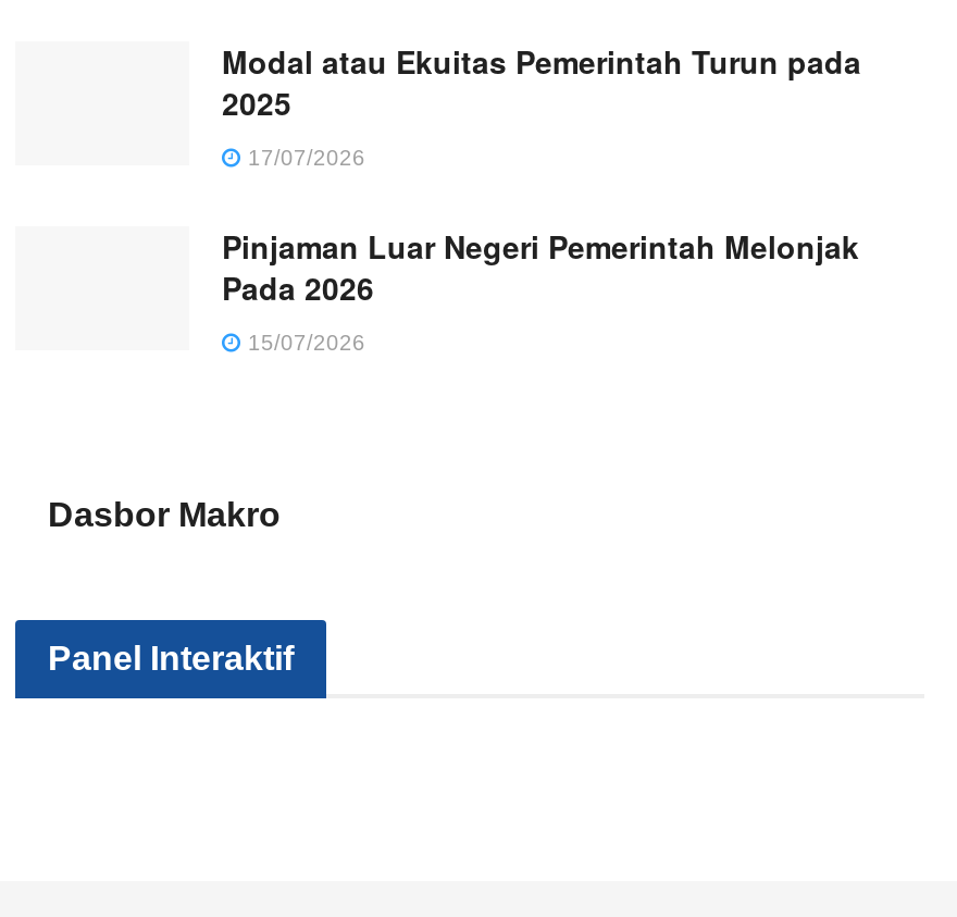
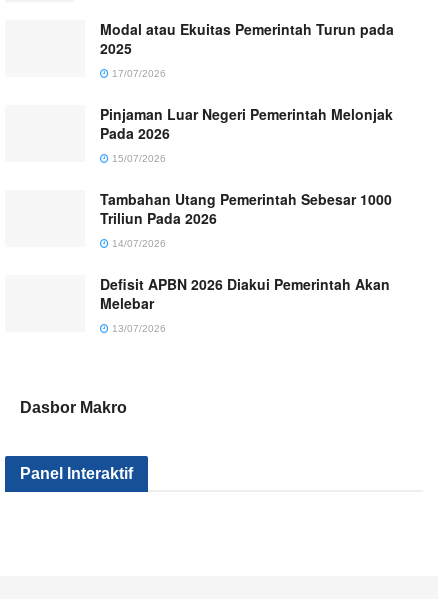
none -> [100,189,392,334] Tambahan Utang Pemerintah Sebesar 1000 | Triliun Pada 2026 | 14/07/2026 | Defisit APBN 2026 Diakui Pemerintah Akan | Melebar | 13/07/2026

